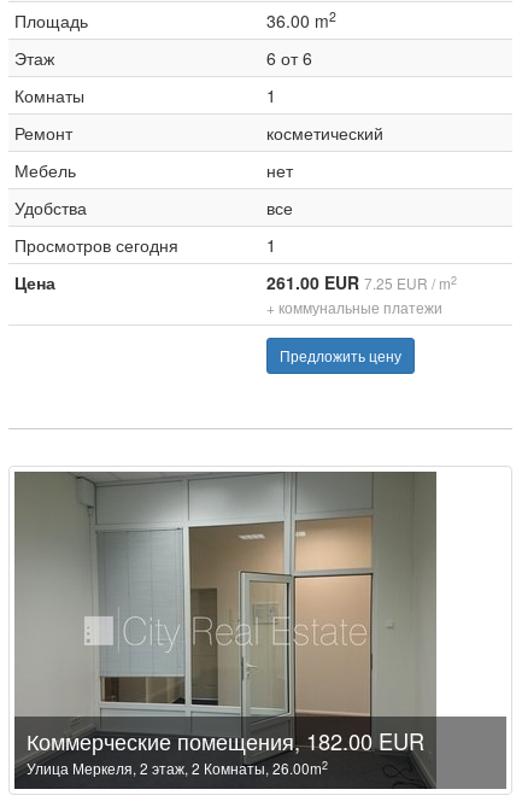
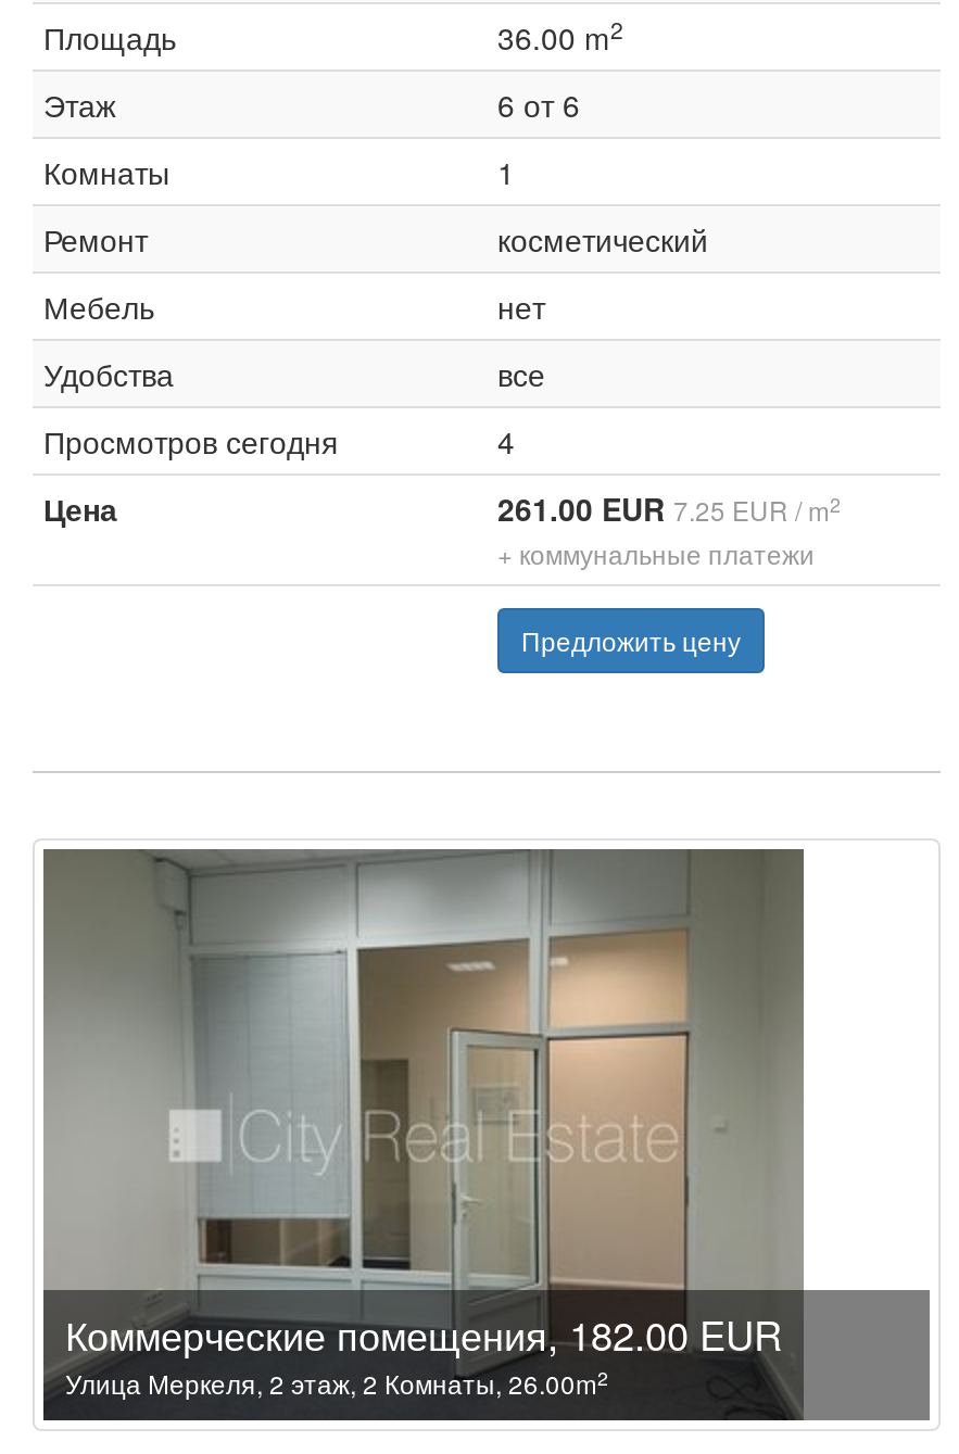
[266,233,276,257] 1 -> [497,419,515,463] 4

